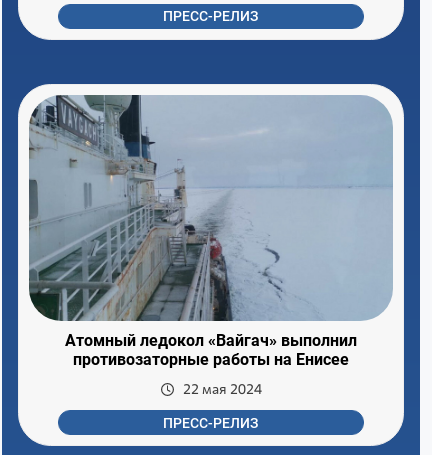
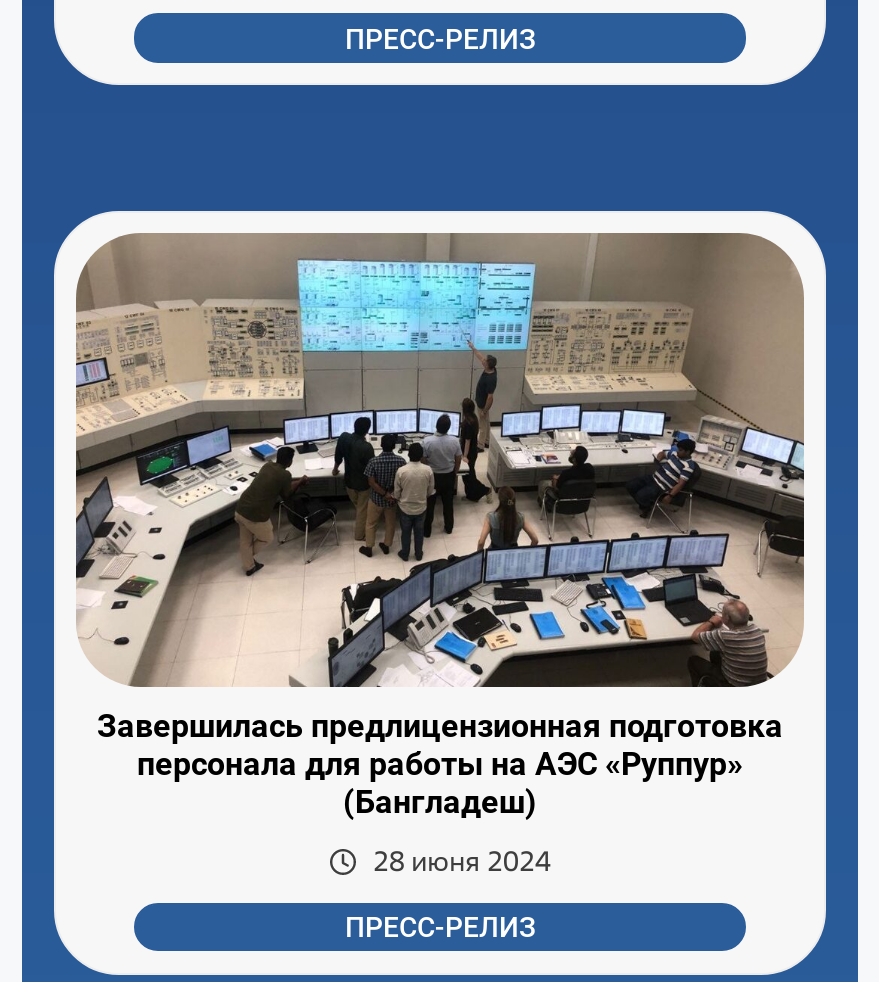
[18,83,404,369] [image] | Атомный ледокол «Вайгач» выполнил | противозаторные работы на Енисее -> [54,208,826,820] [image] | Завершилась предлицензионная подготовка | персонала для работы на АЭС «Руппур» | (Бангладеш)
[182,380,261,398] 22 мая 2024 -> [373,842,551,878] 28 июня 2024

